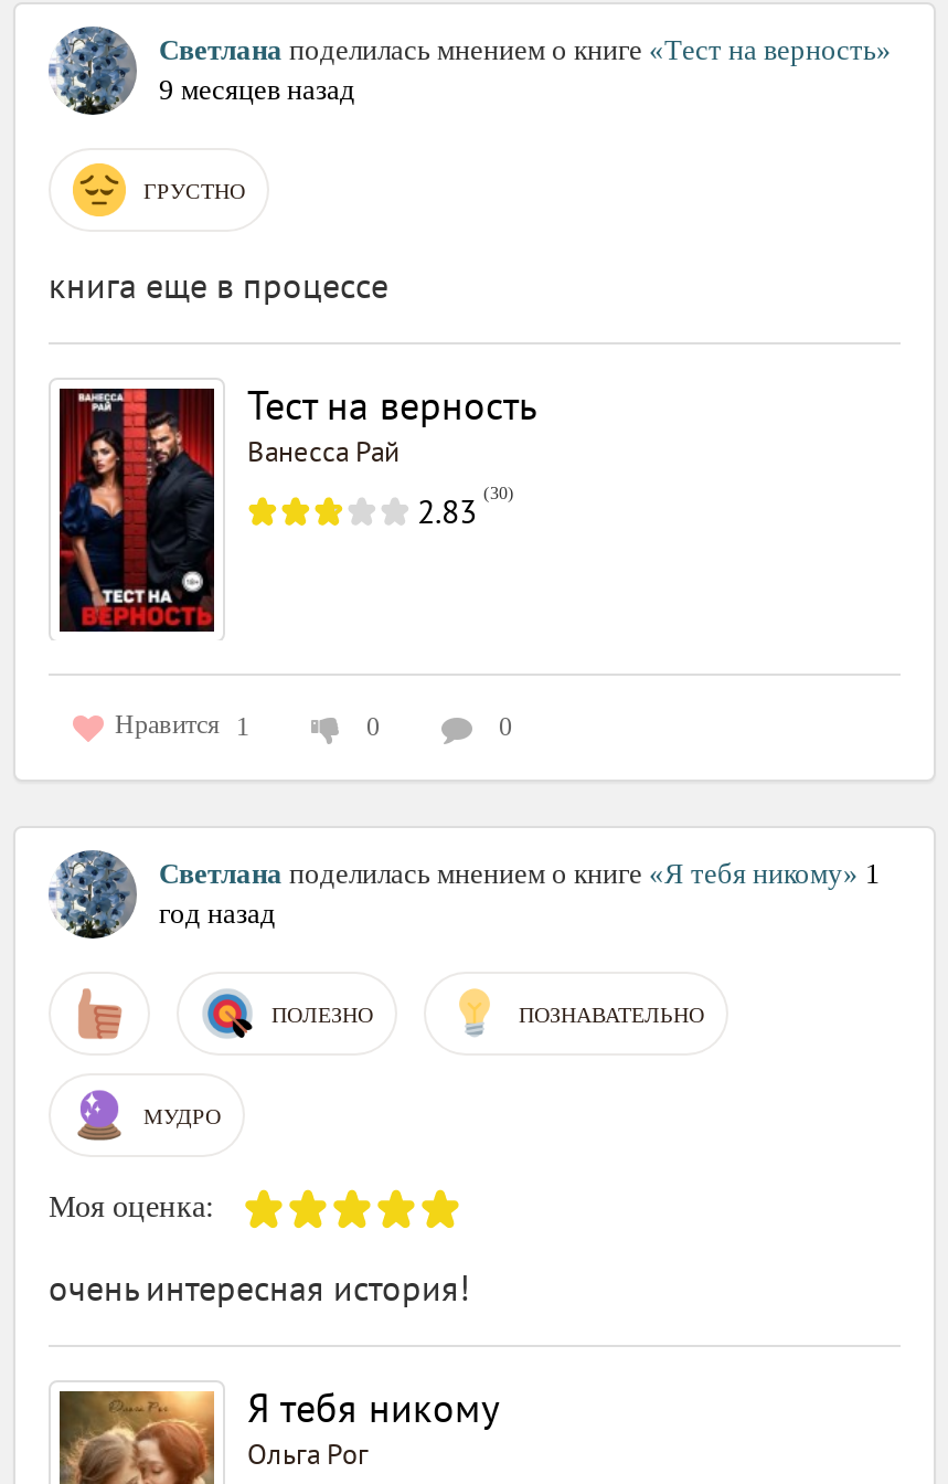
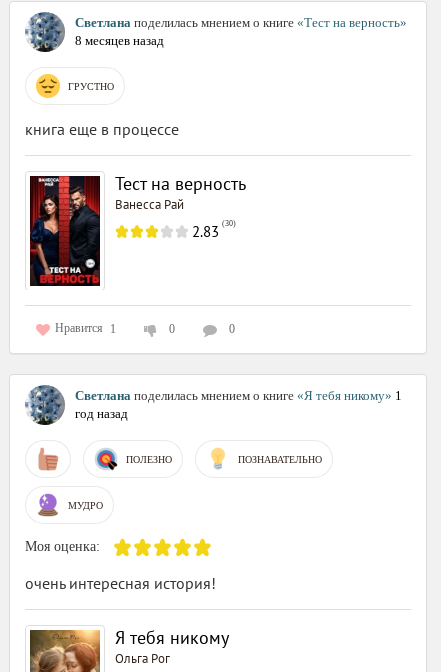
[159,74,355,107] 9 месяцев назад -> [75,33,164,48] 8 месяцев назад

